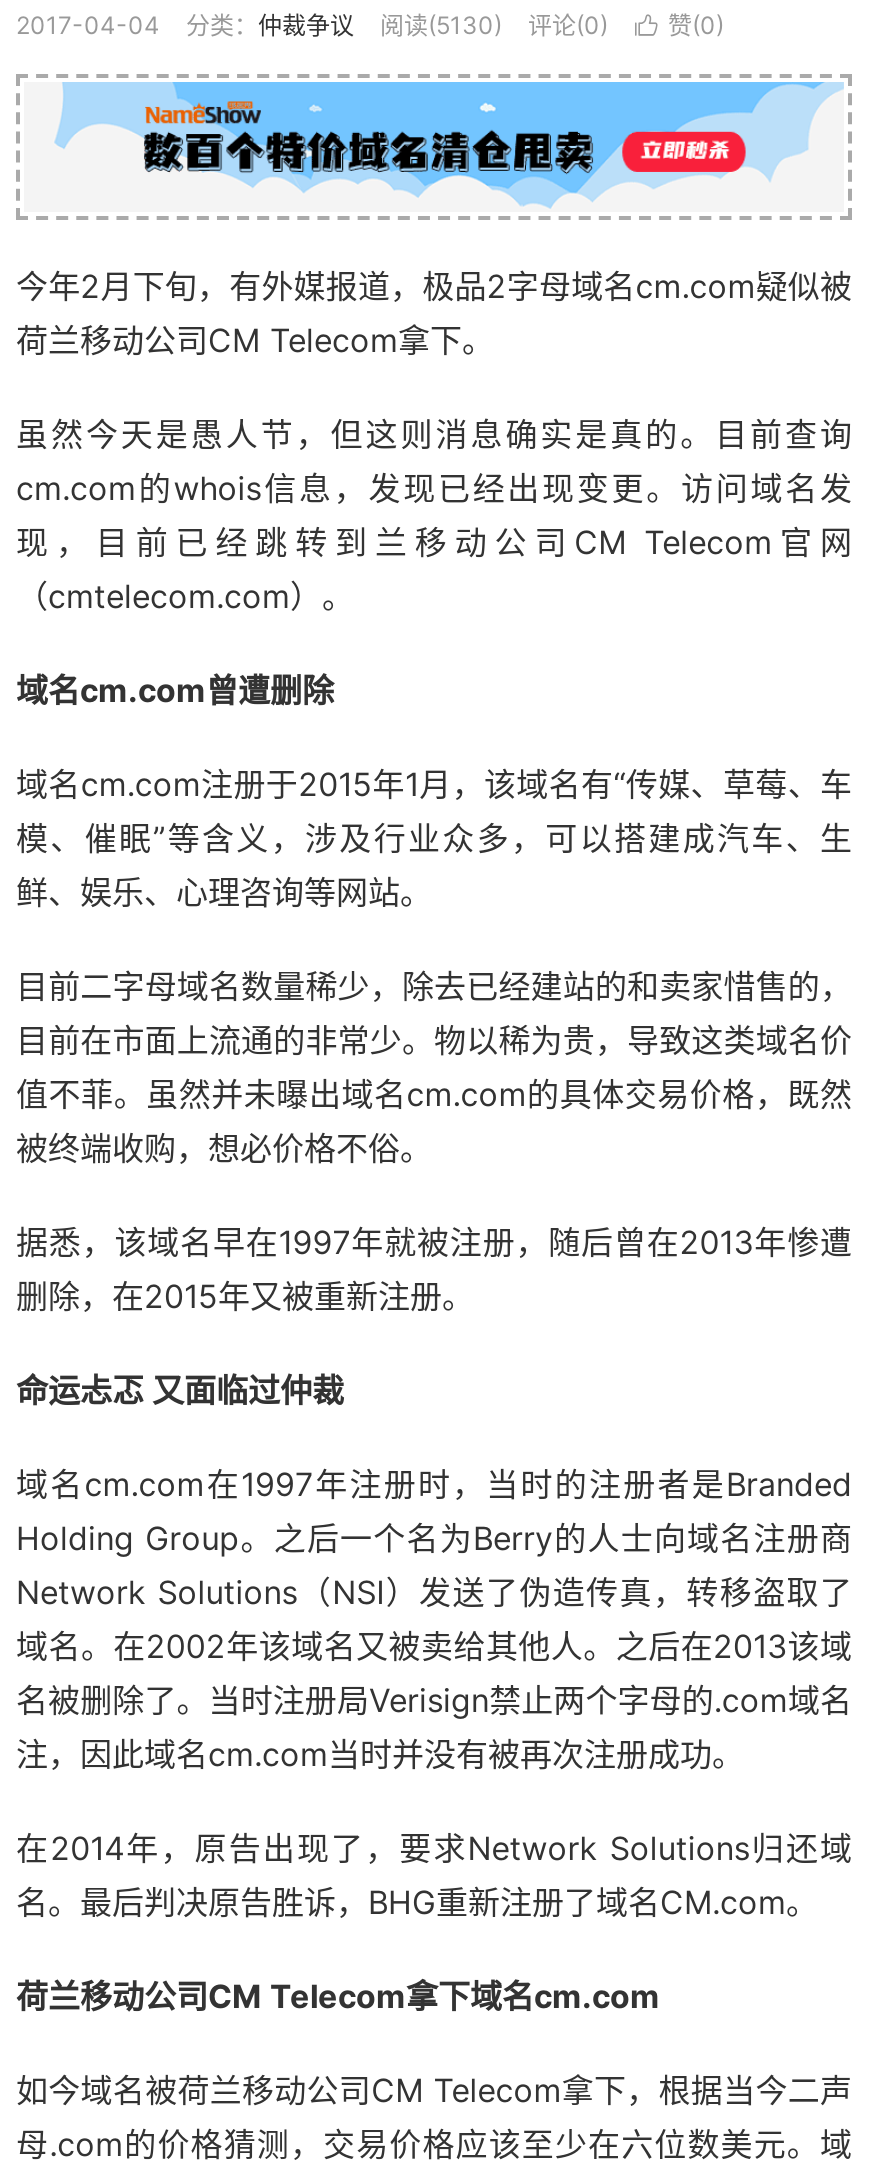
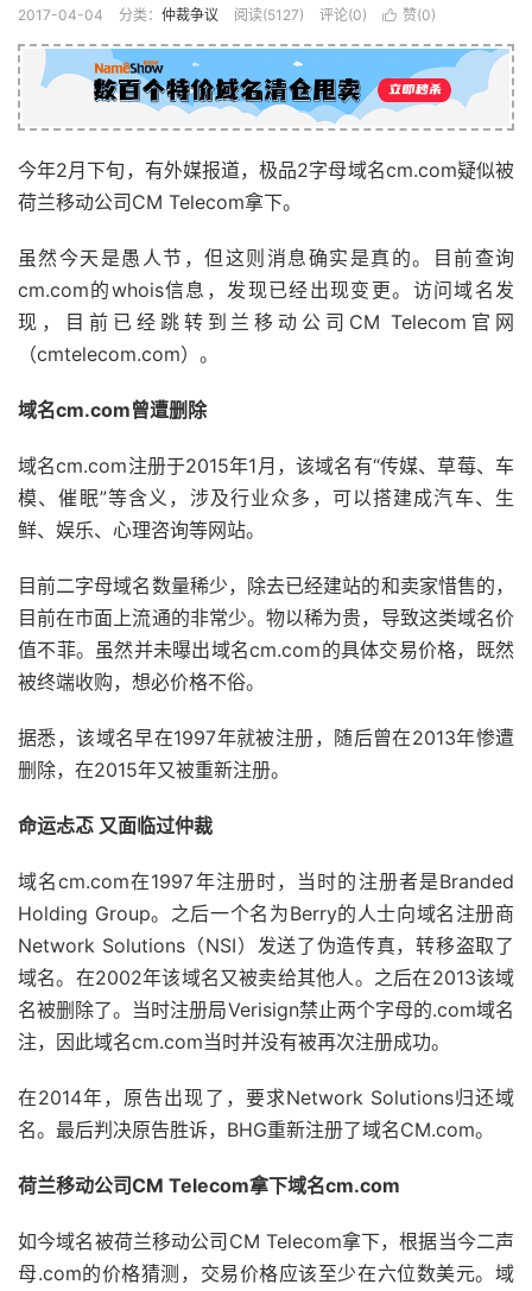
[380,10,502,40] 阅读(5130) -> [234,6,304,24] 阅读(5127)

